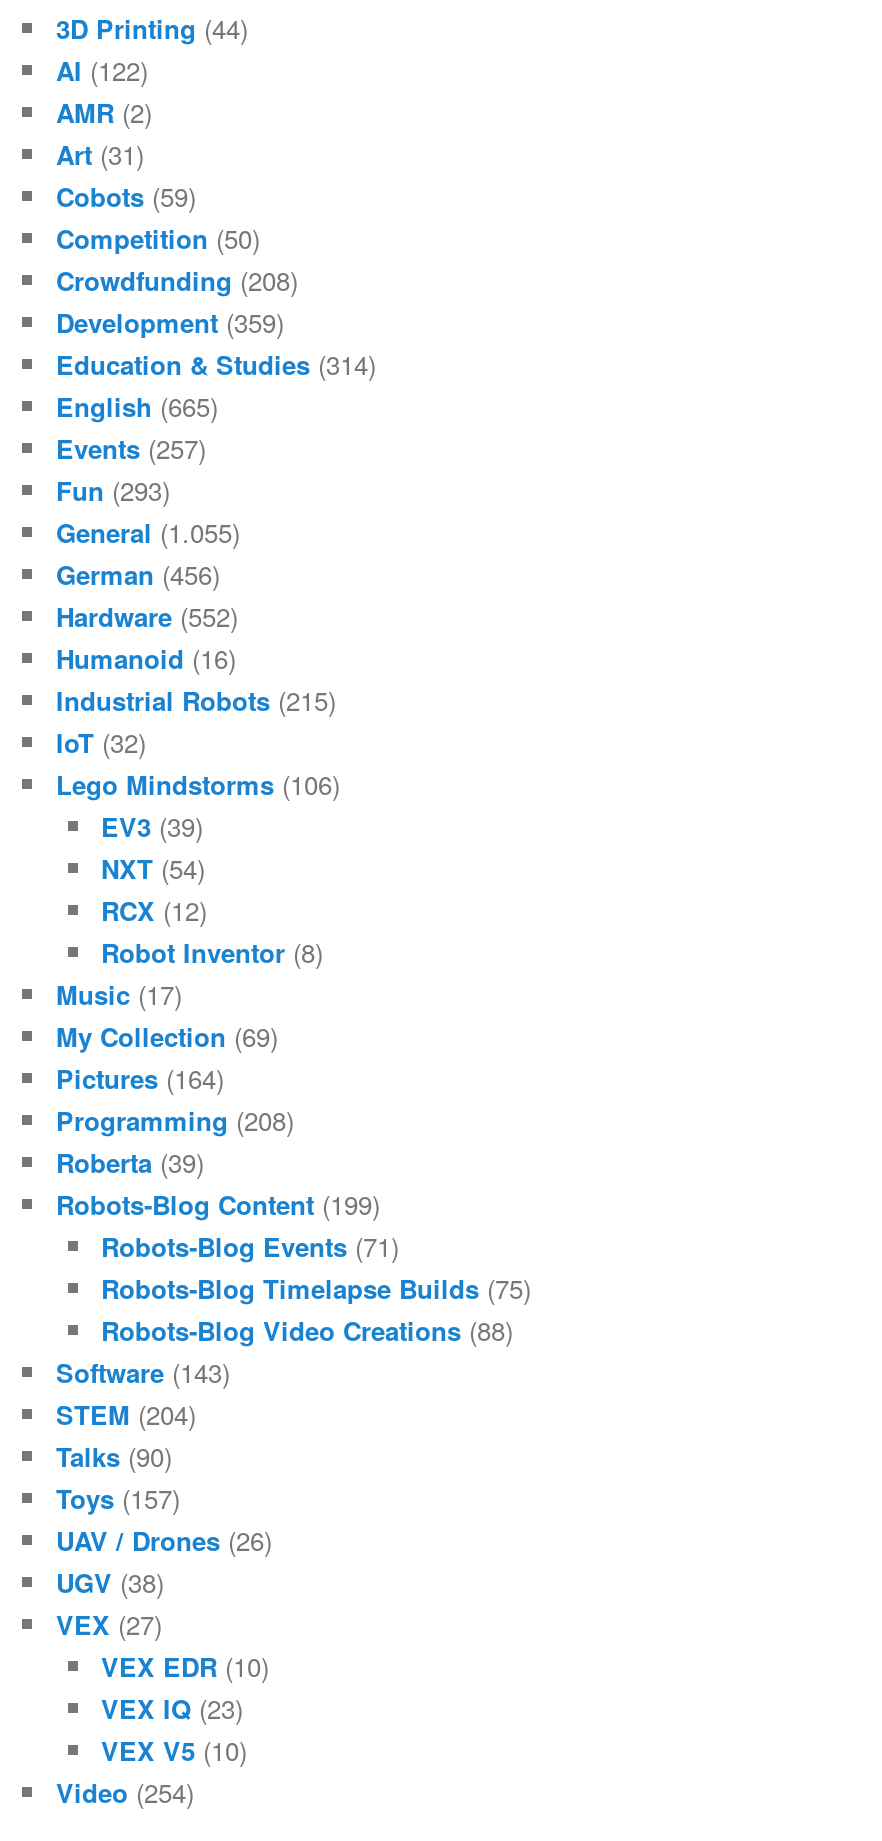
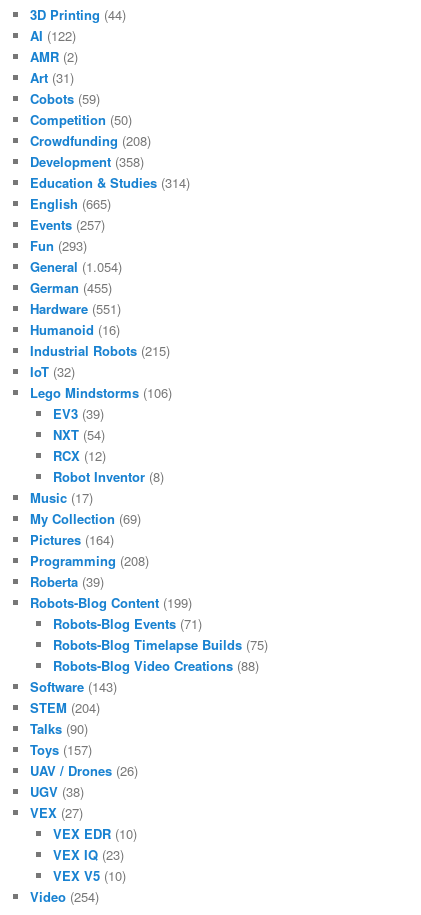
[56,303,284,341] Development (359) -> [30,151,144,170] Development (358)
[56,513,240,551] General (1.055) -> [30,256,122,275] General (1.054)
[56,555,220,593] German (456) -> [30,277,112,296] German (455)
[56,597,238,635] Hardware (552) -> [30,298,121,317] Hardware (551)

